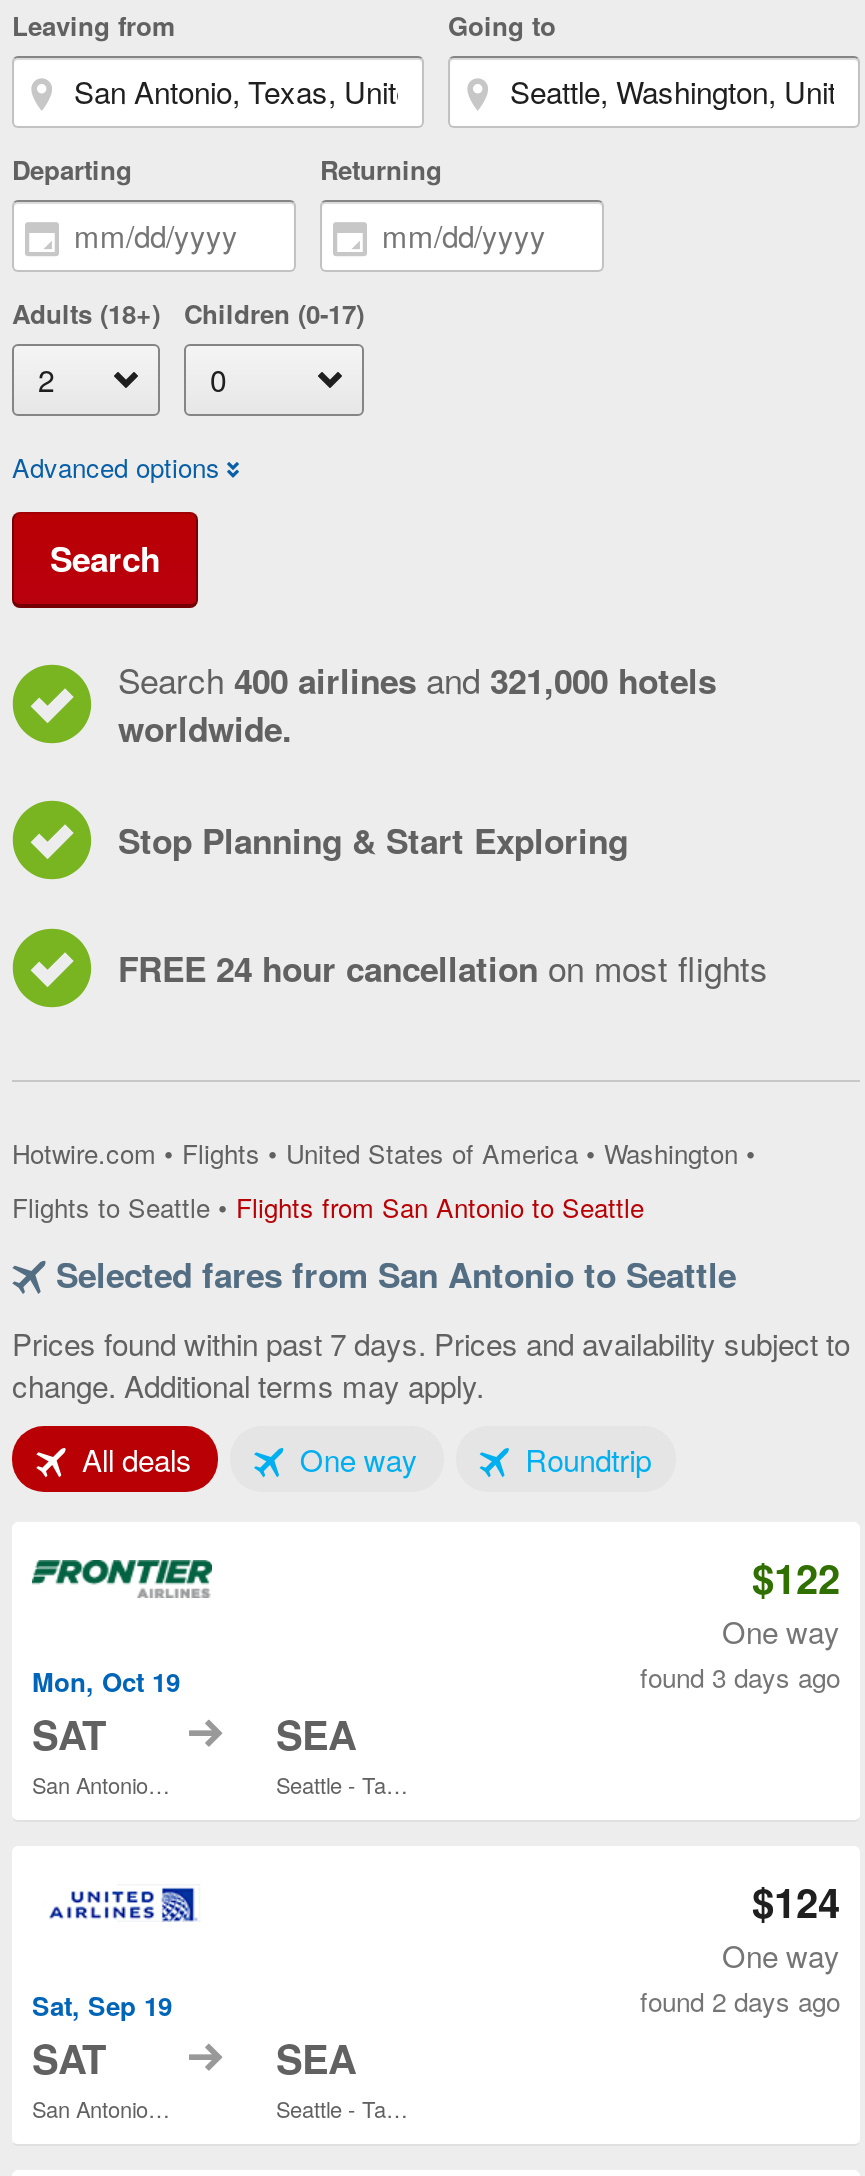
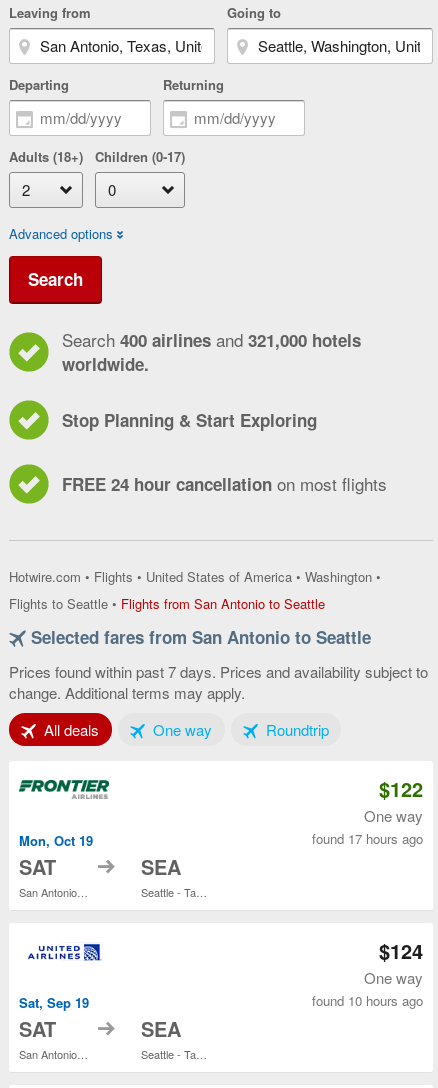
[640,1659,840,1697] found 3 days ago -> [312,829,423,848] found 17 hours ago
[640,1983,840,2021] found 2 days ago -> [312,991,423,1010] found 10 hours ago

